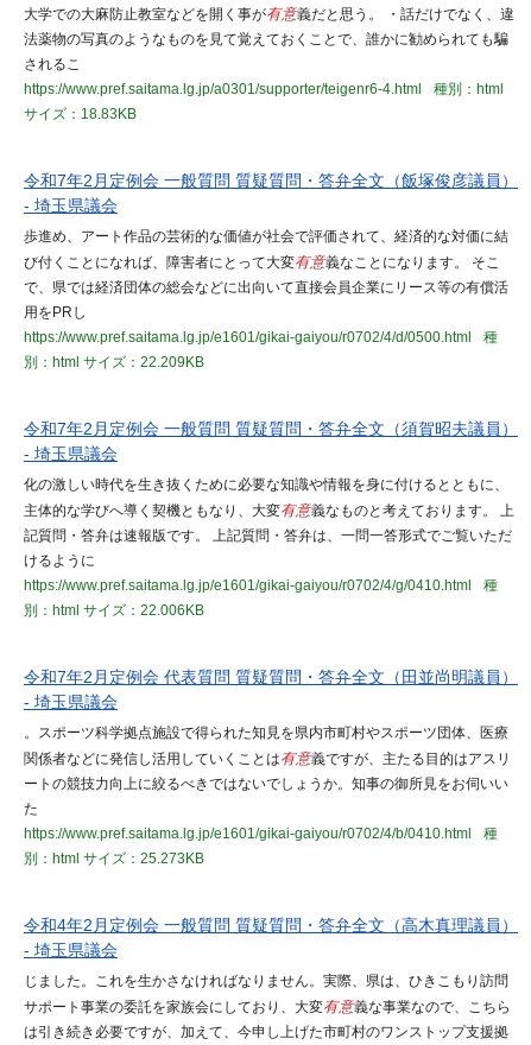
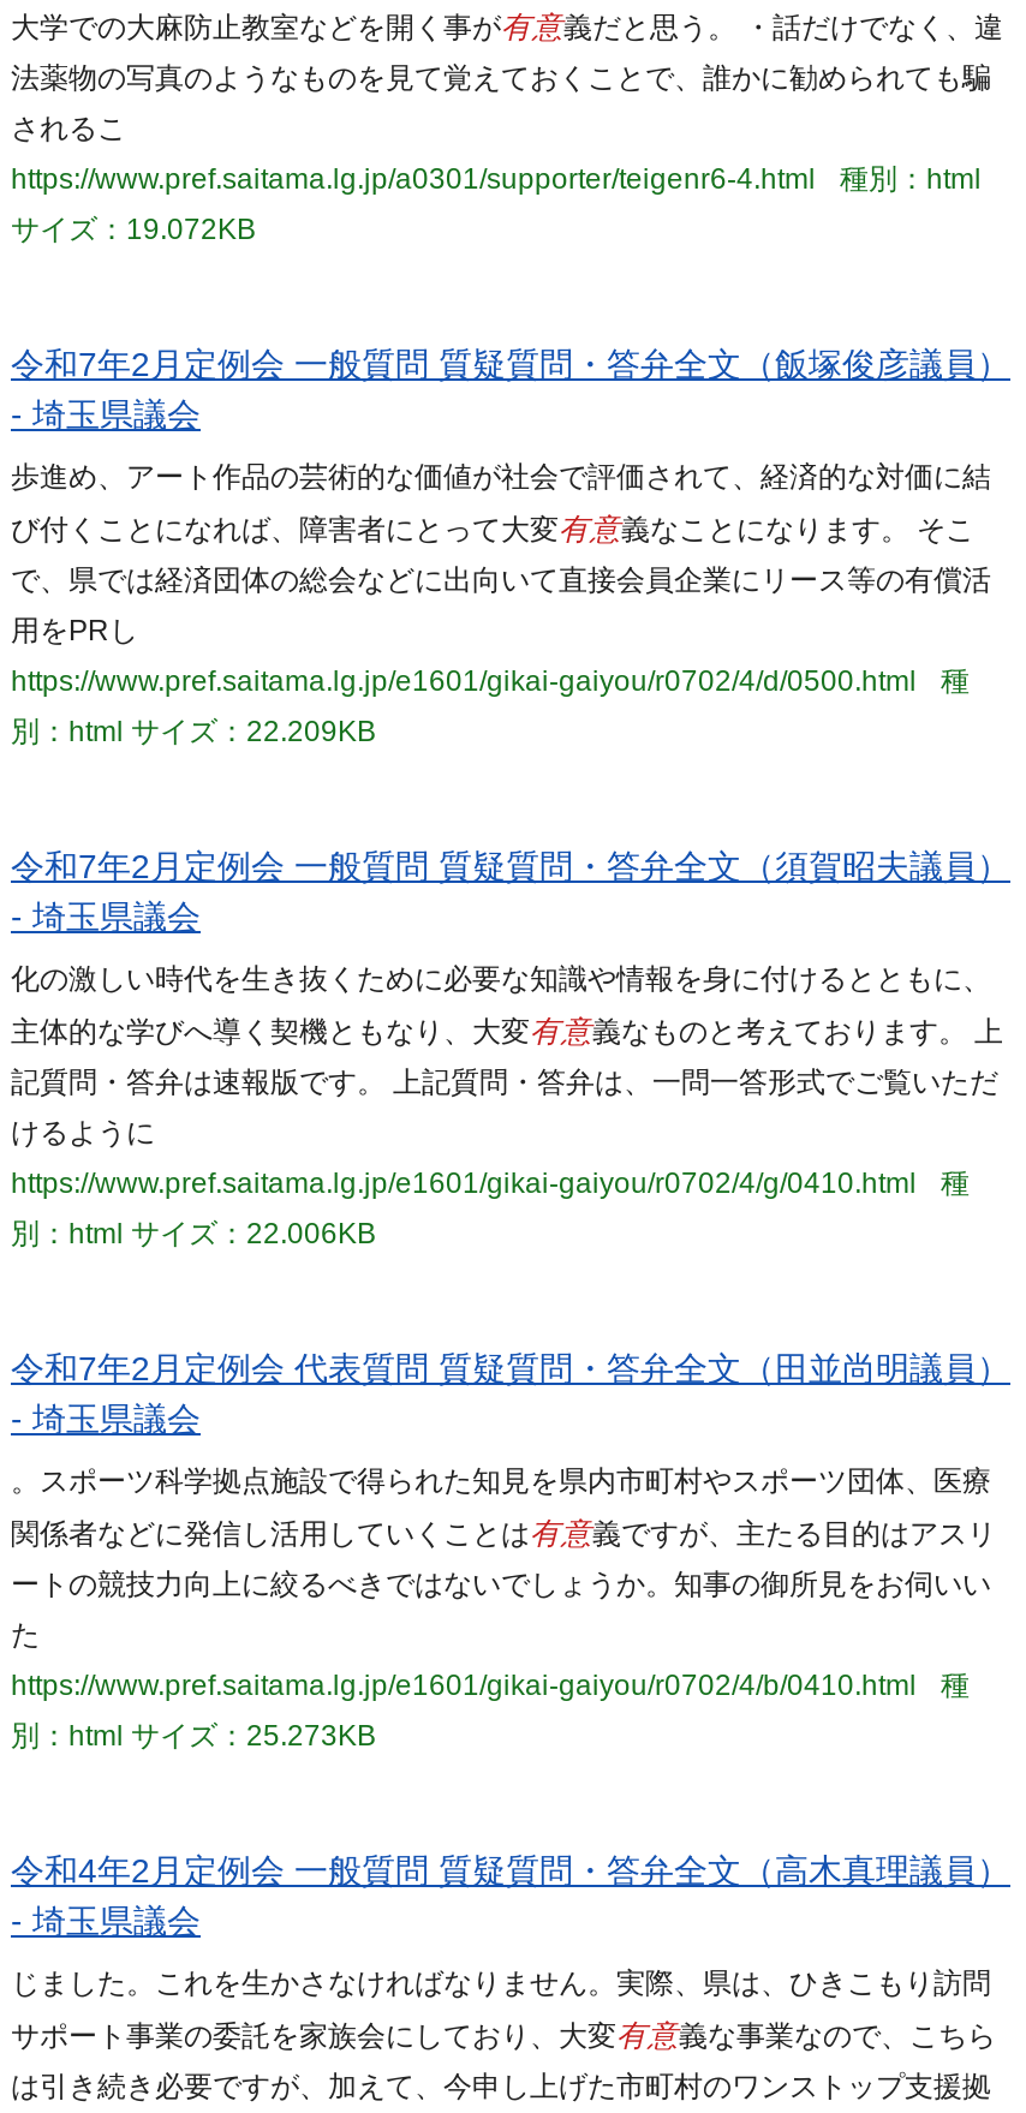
[24,106,137,123] サイズ：18.83KB -> [11,213,256,247] サイズ：19.072KB

